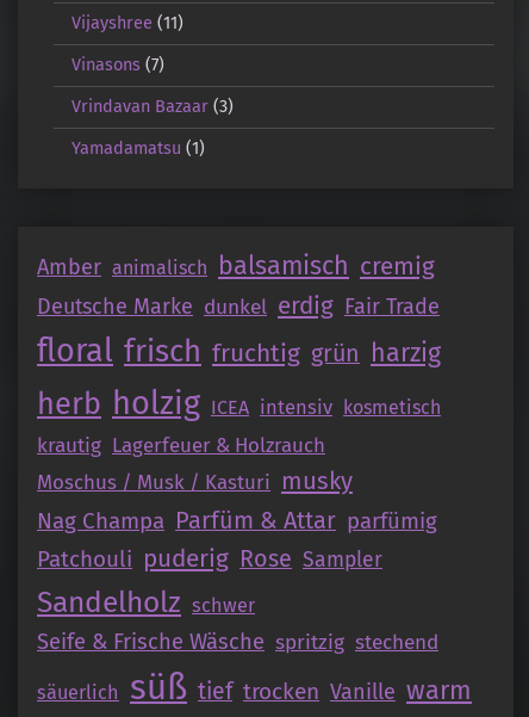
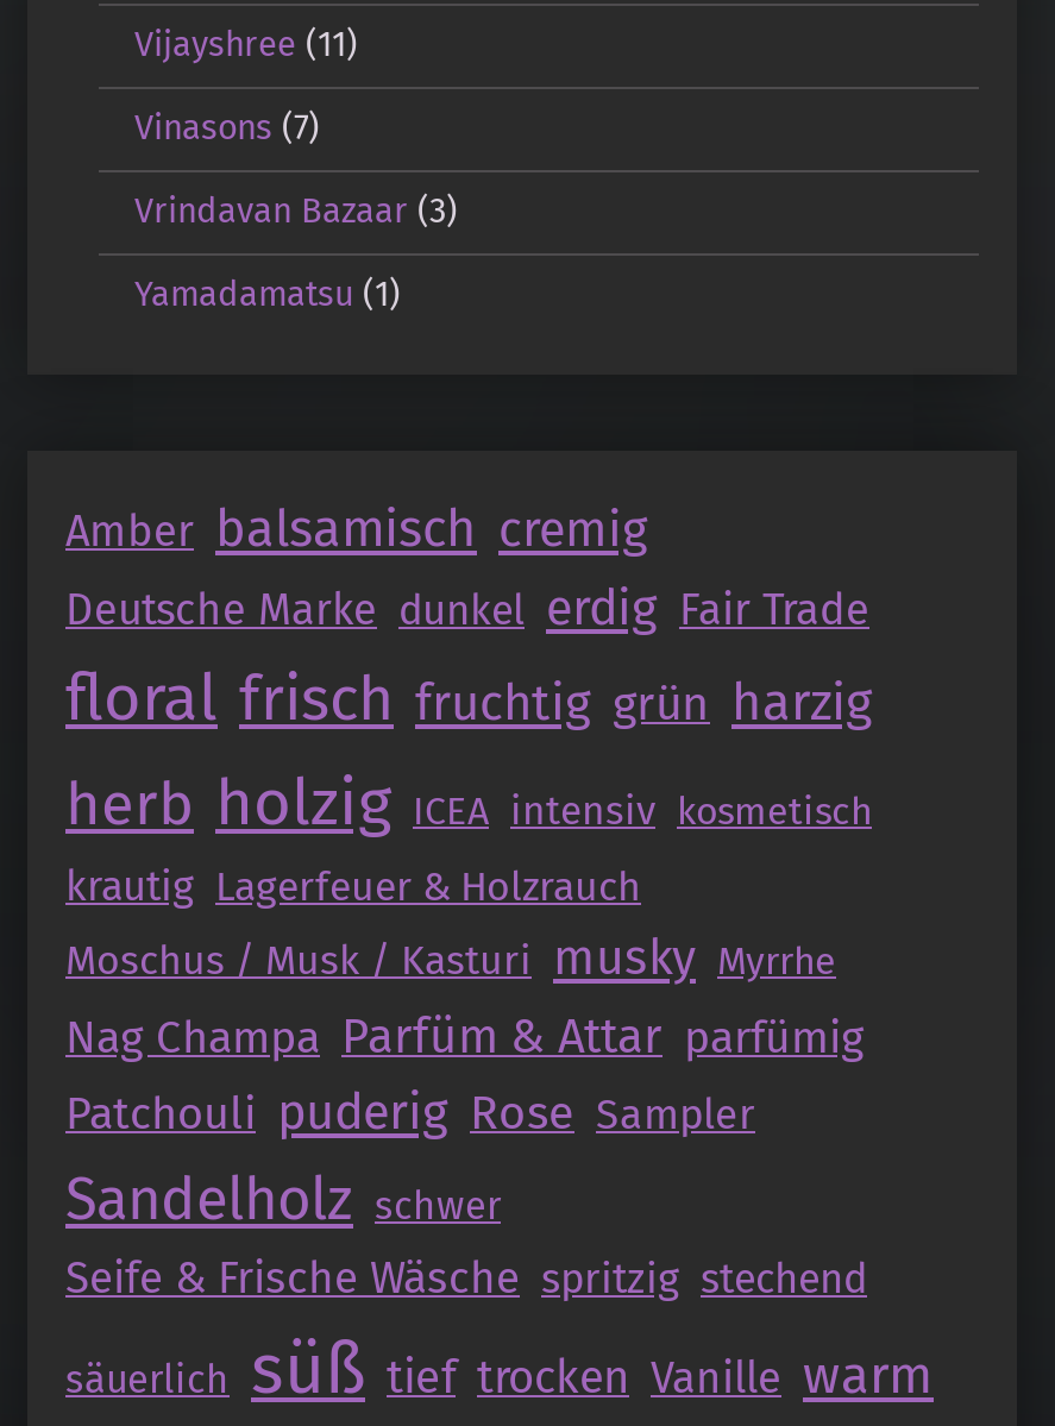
[37,251,435,282] Amber animalisch balsamisch cremig -> [65,498,648,560] Amber balsamisch cremig
[37,466,353,495] Moschus / Musk / Kasturi musky -> [65,929,836,986] Moschus / Musk / Kasturi musky Myrrhe

